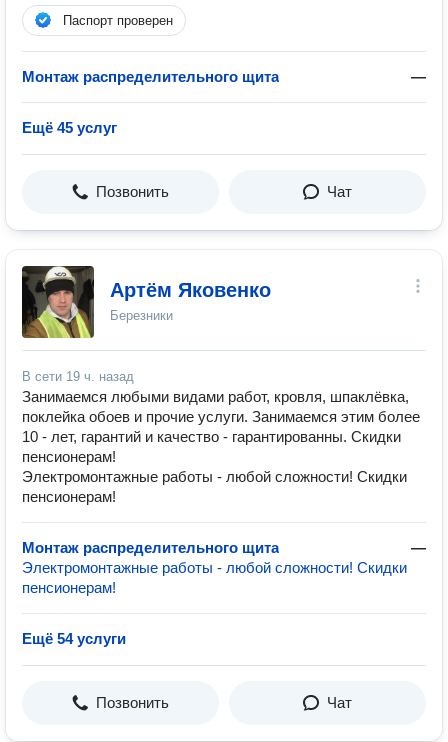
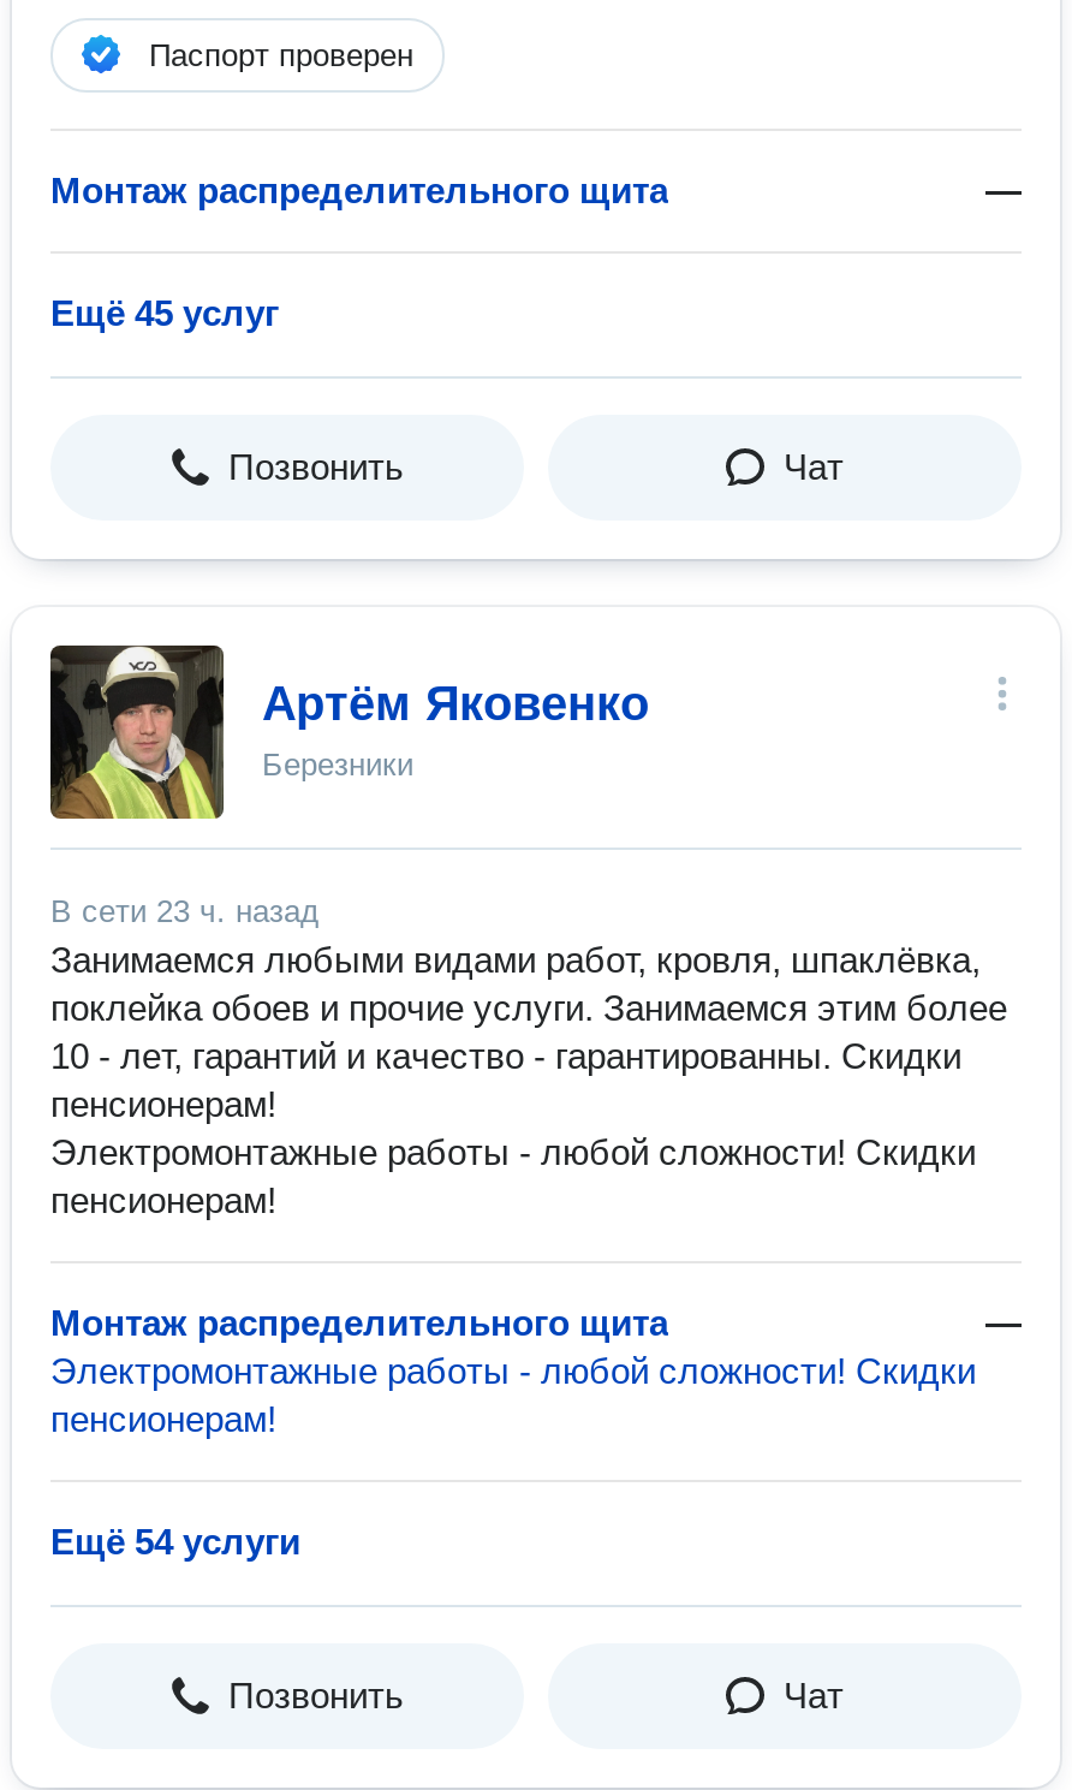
[22,369,134,384] В сети 19 ч. назад -> [50,893,320,929] В сети 23 ч. назад

